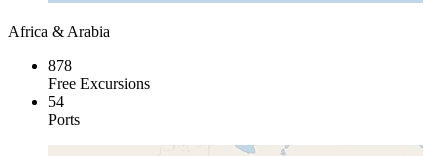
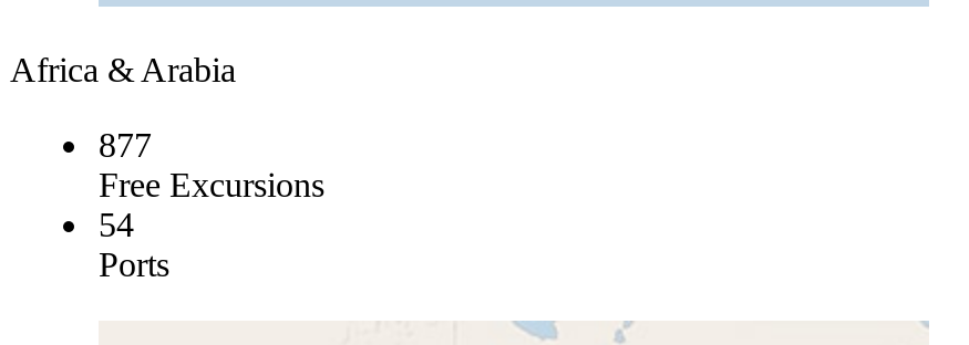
[48,57,72,74] 878 -> [99,126,152,163] 877

